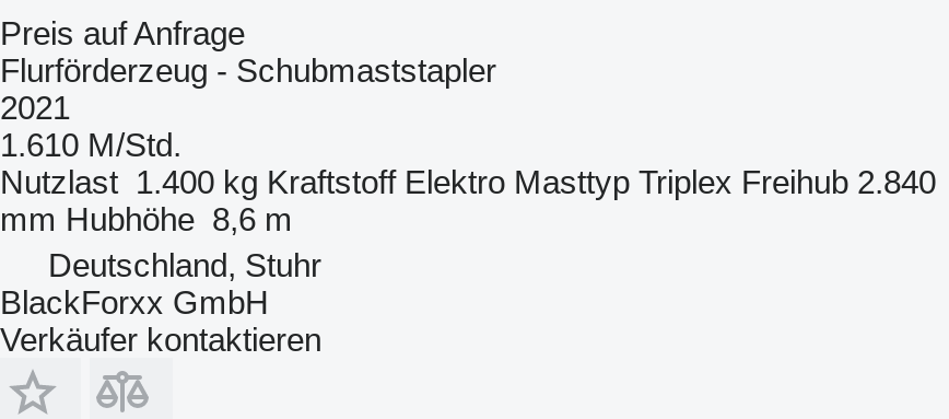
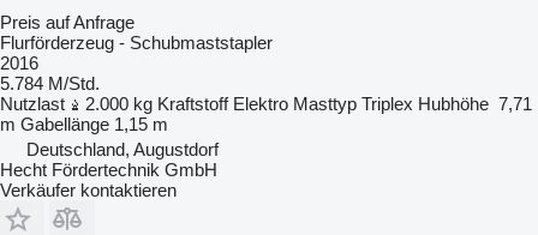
[0,89,936,321] 2021 | 1.610 M/Std. | Nutzlast 1.400 kg Kraftstoff Elektro Masttyp Triplex Freihub 2.840 | mm Hubhöhe 8,6 m | Deutschland, Stuhr | BlackForxx GmbH -> [0,53,532,180] 2016 | 5.784 M/Std. | Nutzlast | 2.000 kg Kraftstoff Elektro Masttyp Triplex Hubhöhe 7,71 | m Gabellänge 1,15 m | Deutschland, Augustdorf | Hecht Fördertechnik GmbH

